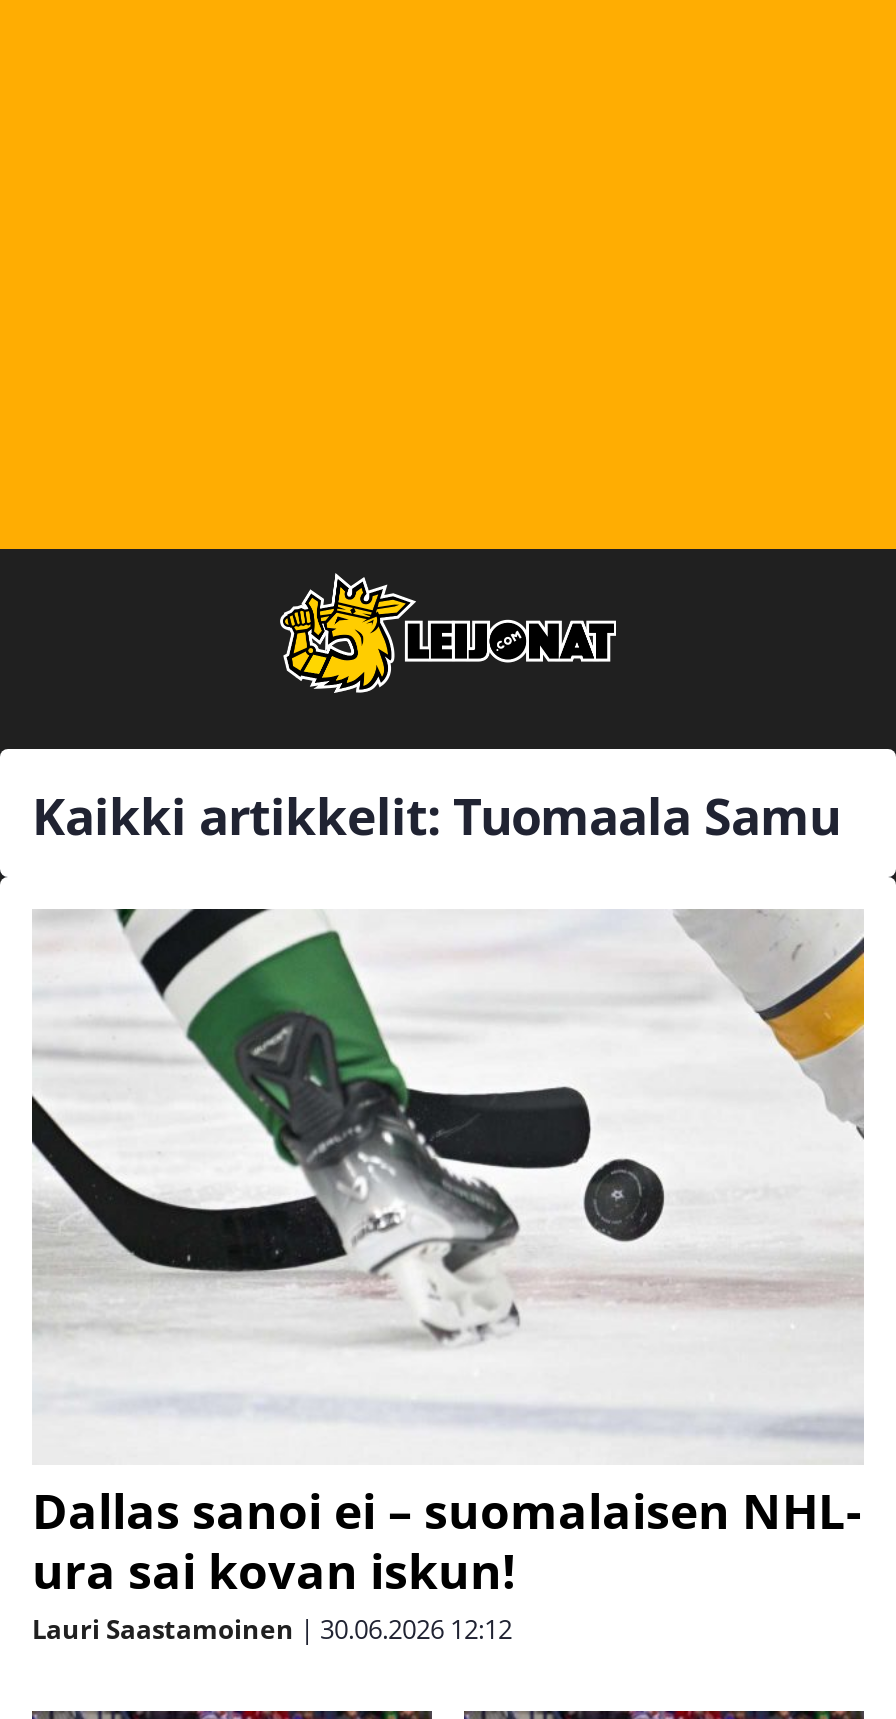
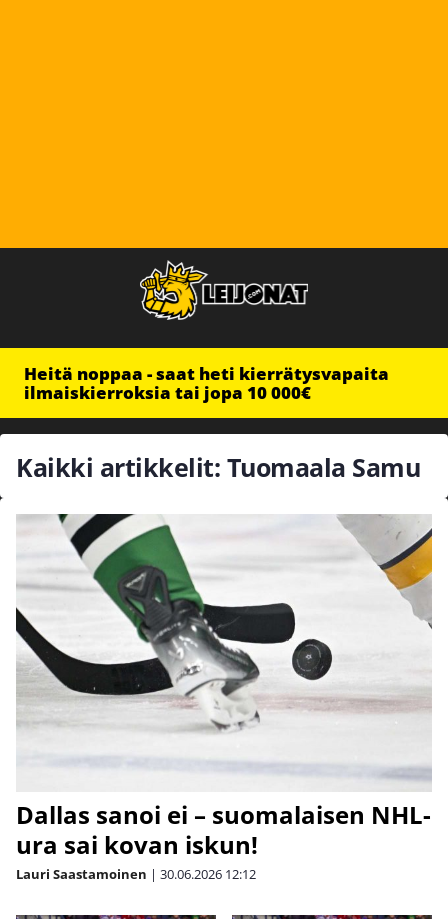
none -> [24,362,389,404] Heitä noppaa - saat heti kierrätysvapaita | ilmaiskierroksia tai jopa 10 000€

